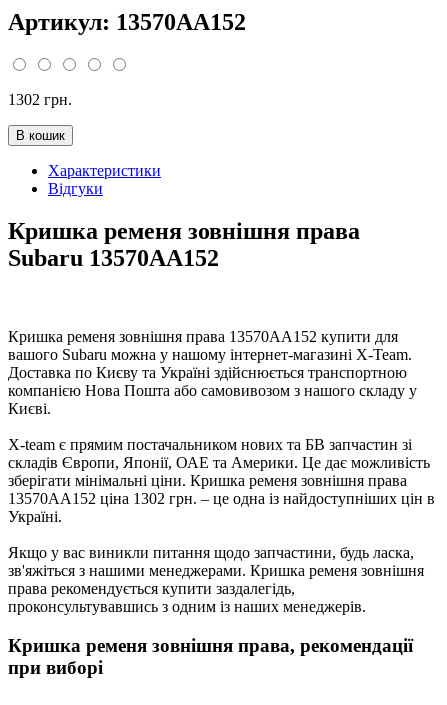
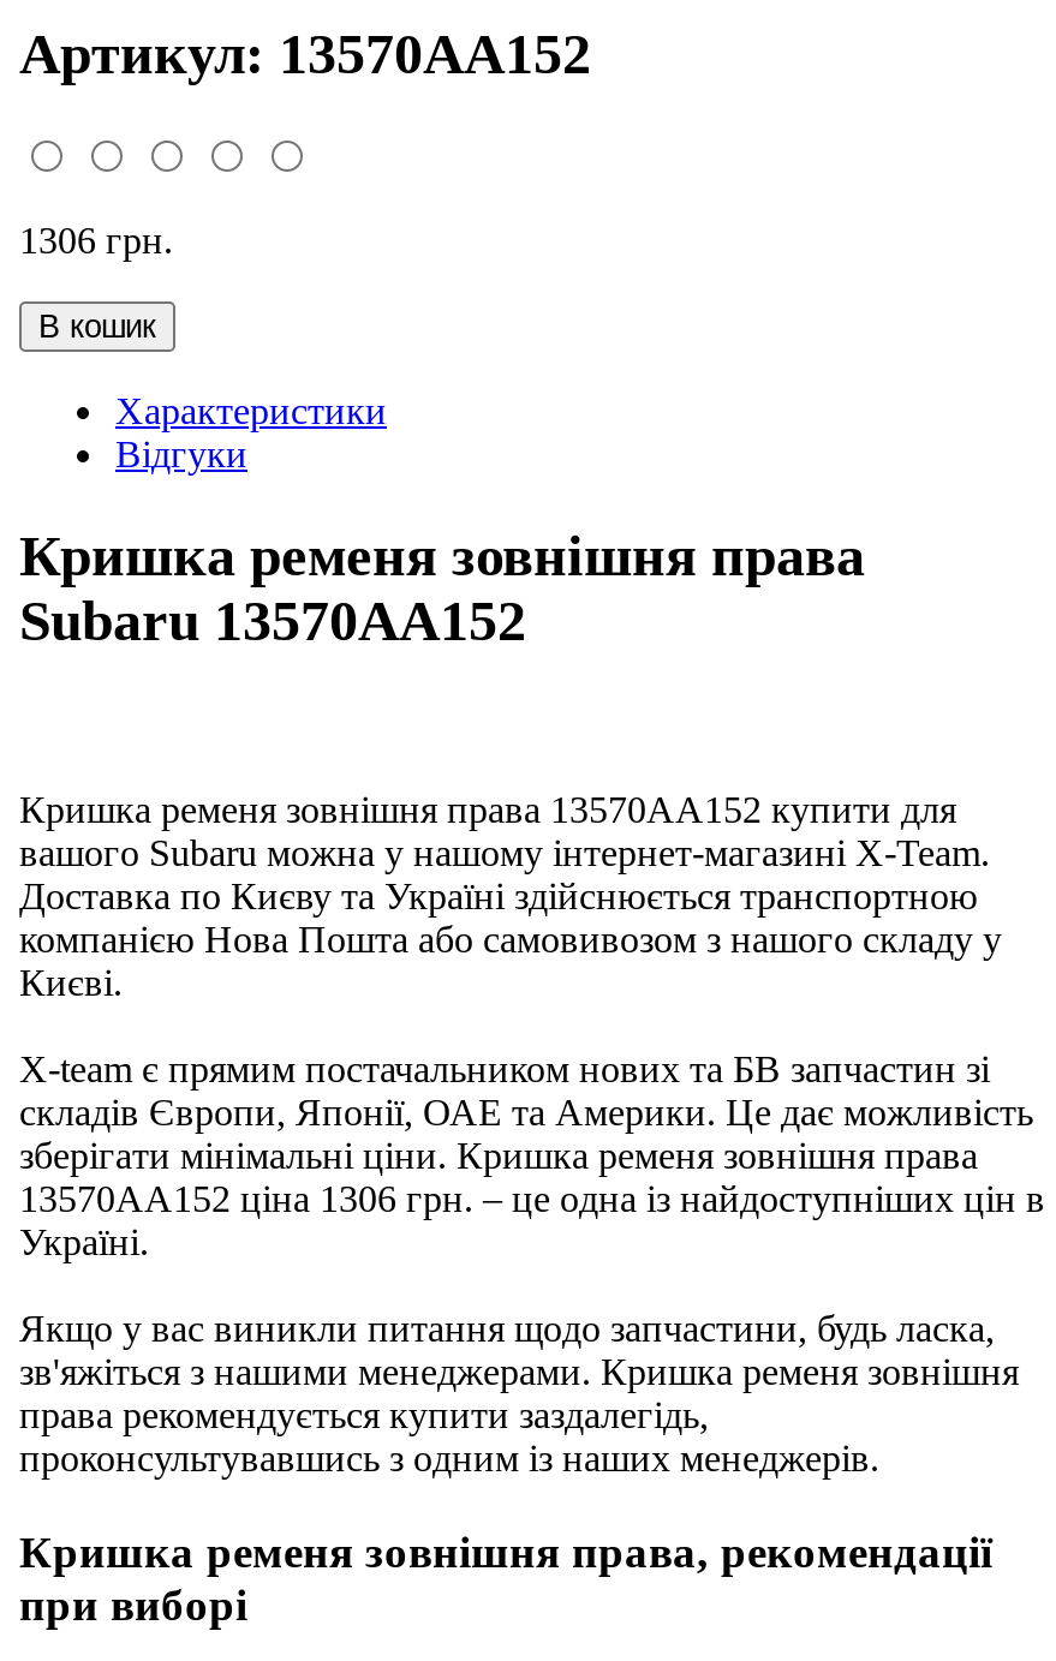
[8,91,72,108] 1302 грн. -> [19,221,173,262] 1306 грн.
[8,490,435,507] 13570AA152 ціна 1302 грн. – це одна із найдоступніших цін в -> [19,1179,1045,1220] 13570AA152 ціна 1306 грн. – це одна із найдоступніших цін в

